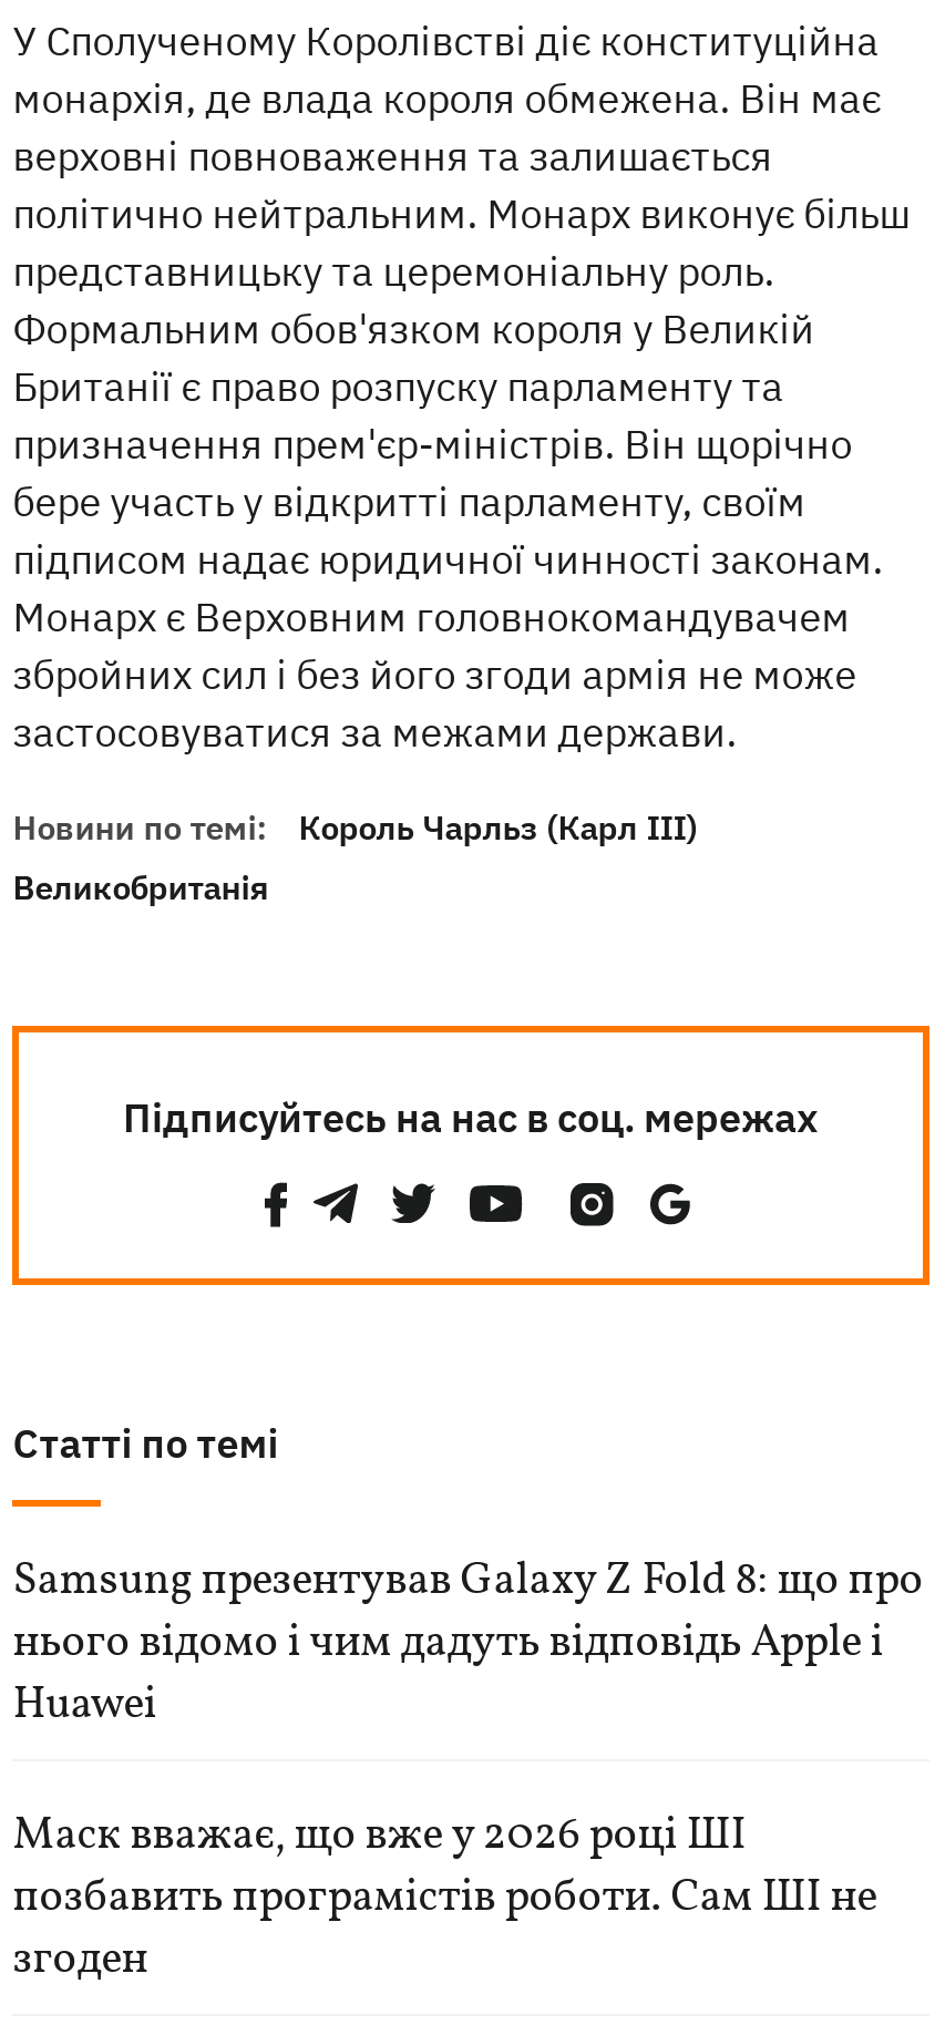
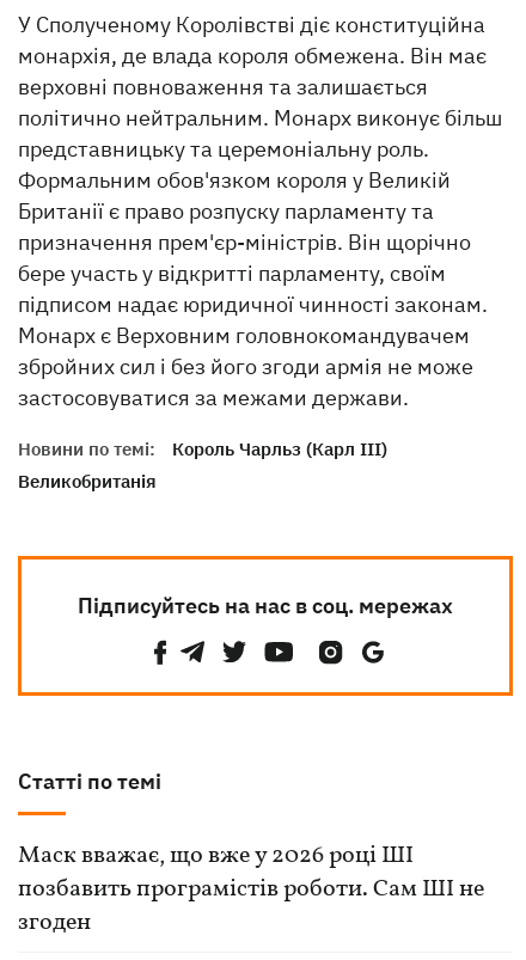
[13,1551,923,1737] Samsung презентував Galaxy Z Fold 8: що про | нього відомо і чим дадуть відповідь Apple і | Huawei -> none

